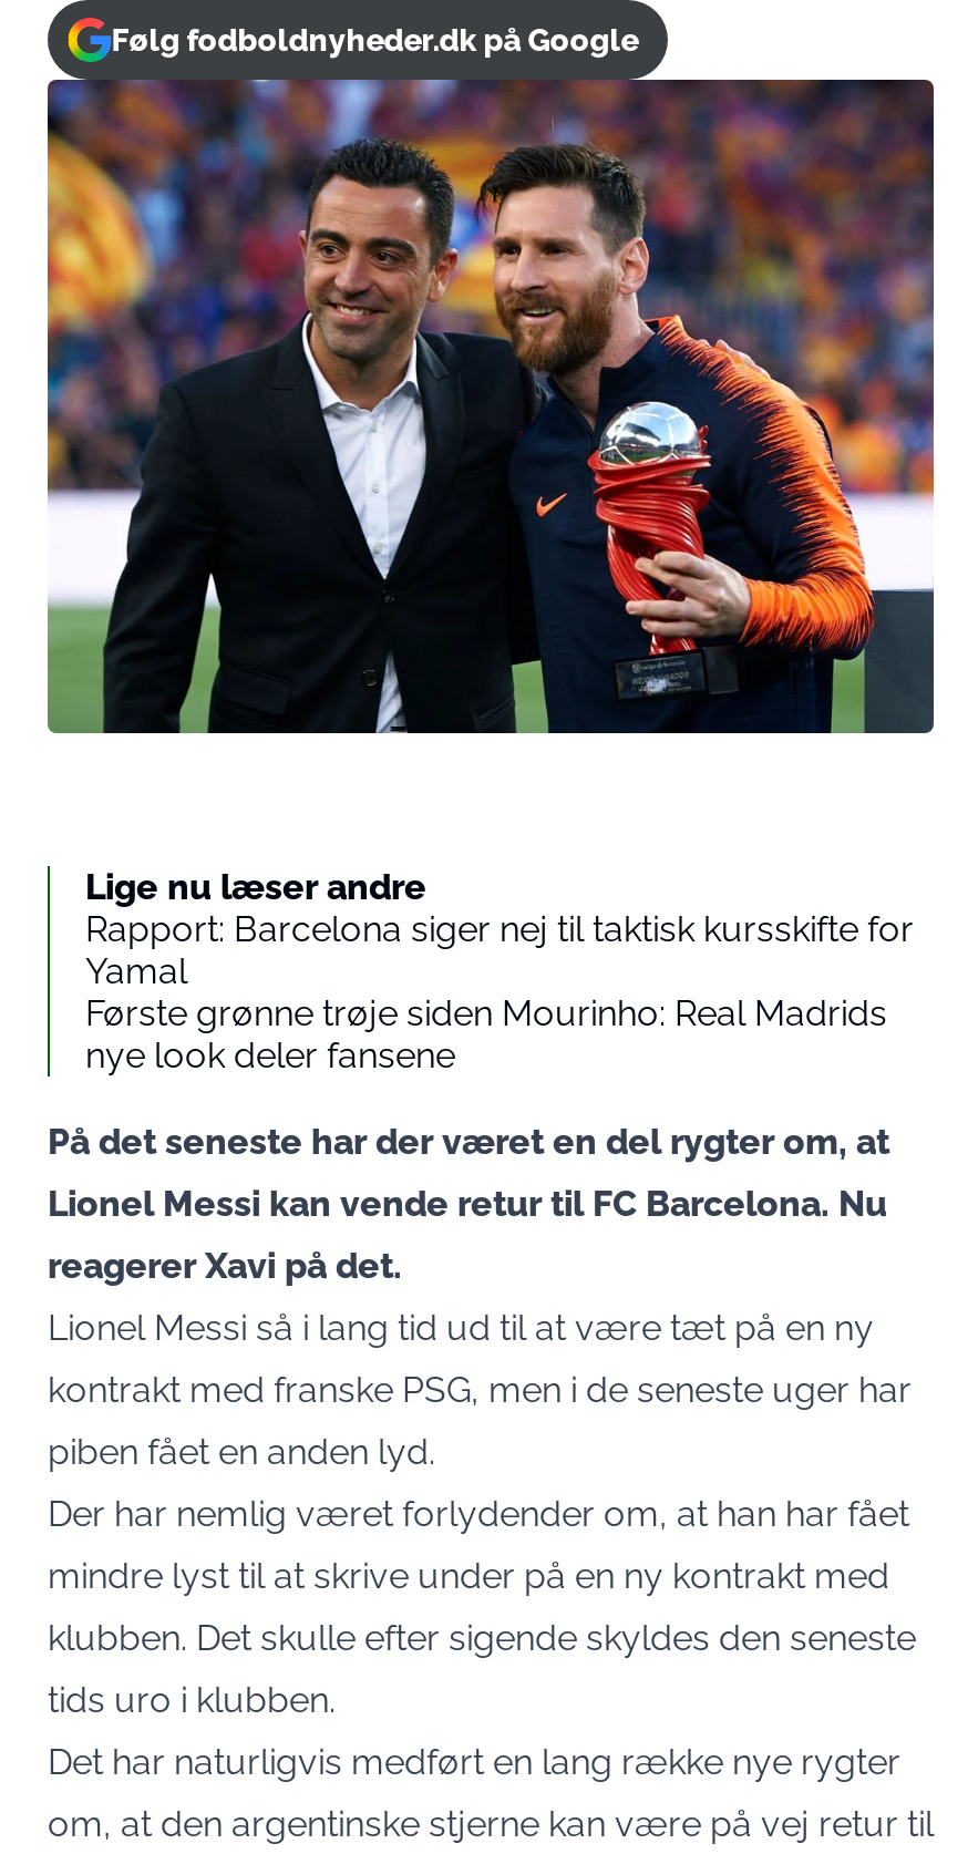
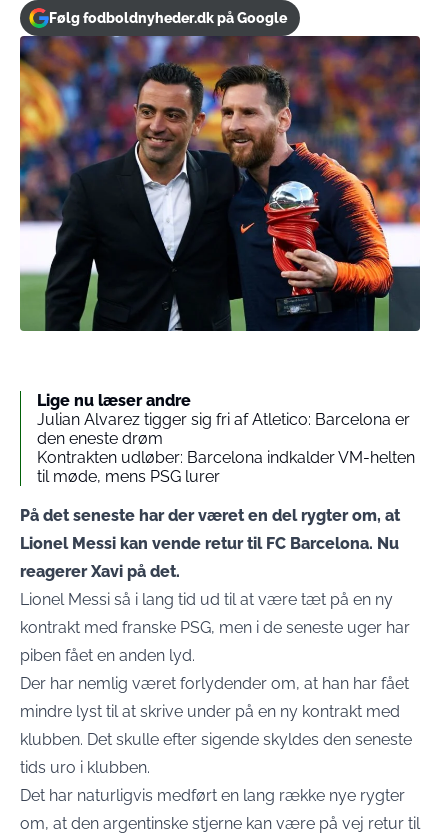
[85,908,914,1076] Rapport: Barcelona siger nej til taktisk kursskifte for | Yamal | Første grønne trøje siden Mourinho: Real Madrids | nye look deler fansene -> [37,410,415,486] Julian Alvarez tigger sig fri af Atletico: Barcelona er | den eneste drøm | Kontrakten udløber: Barcelona indkalder VM-helten | til møde, mens PSG lurer

